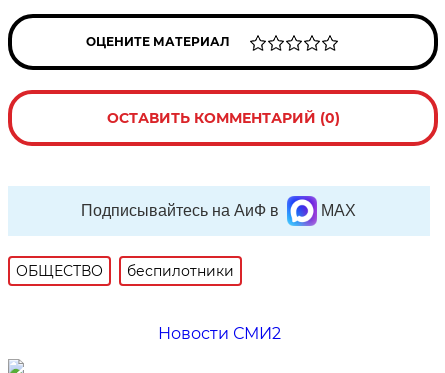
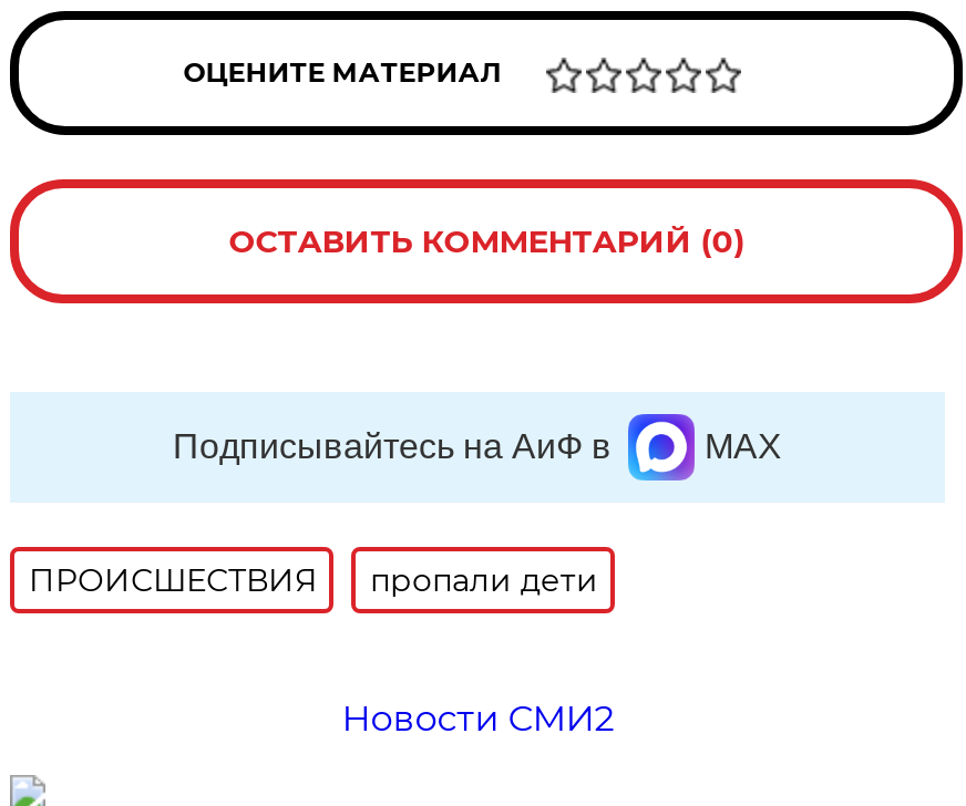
[16,262,234,280] ОБЩЕСТВО | беспилотники -> [29,560,598,600] ПРОИСШЕСТВИЯ | пропали дети

